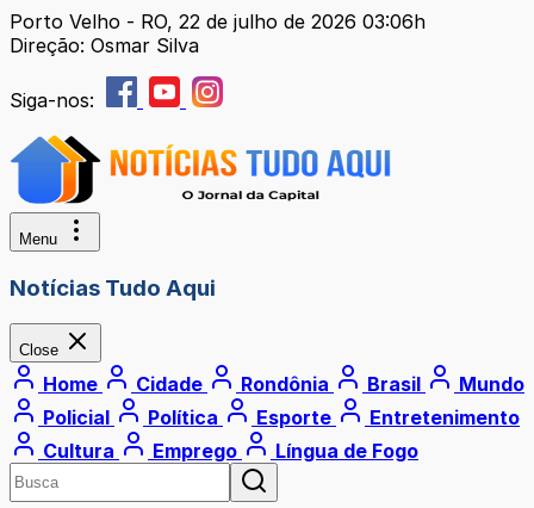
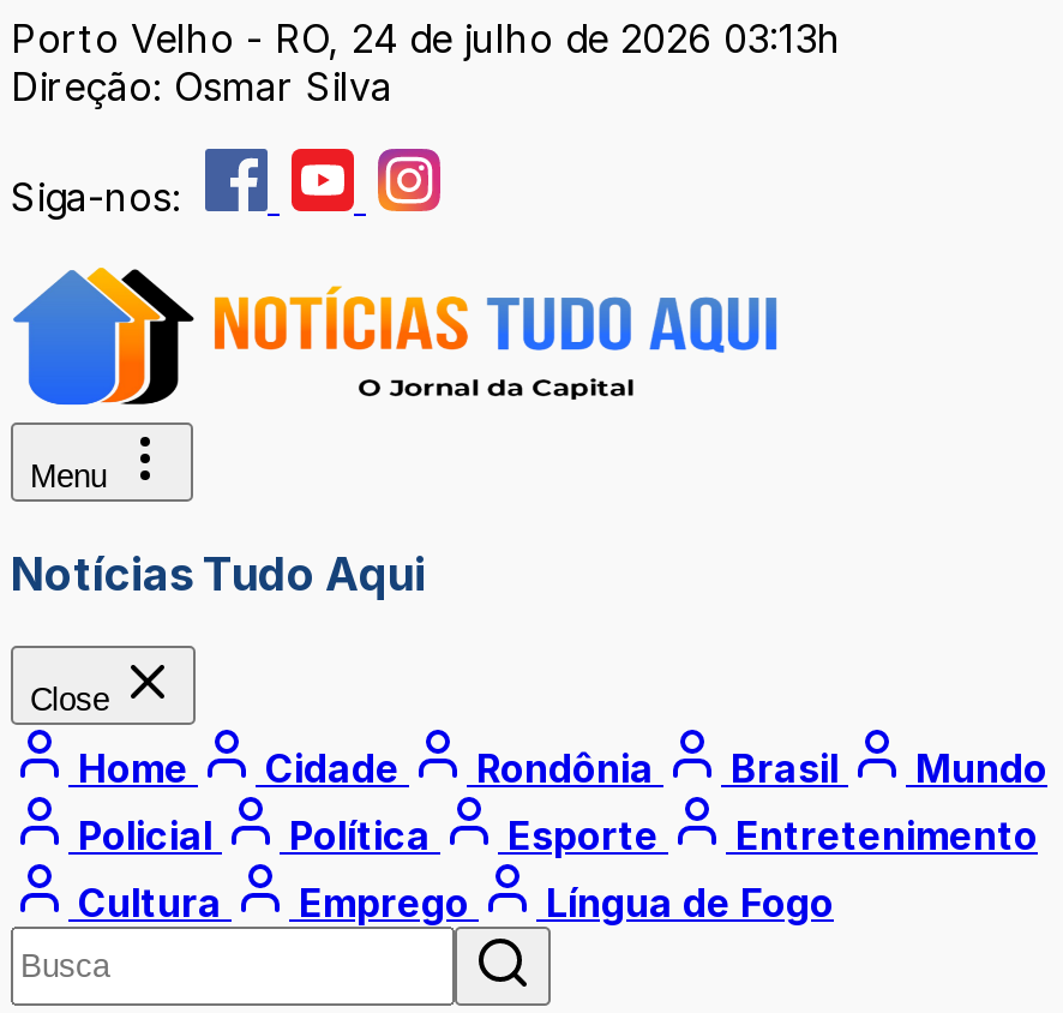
[10,10,426,33] Porto Velho - RO, 22 de julho de 2026 03:06h -> [11,14,841,62] Porto Velho - RO, 24 de julho de 2026 03:13h

